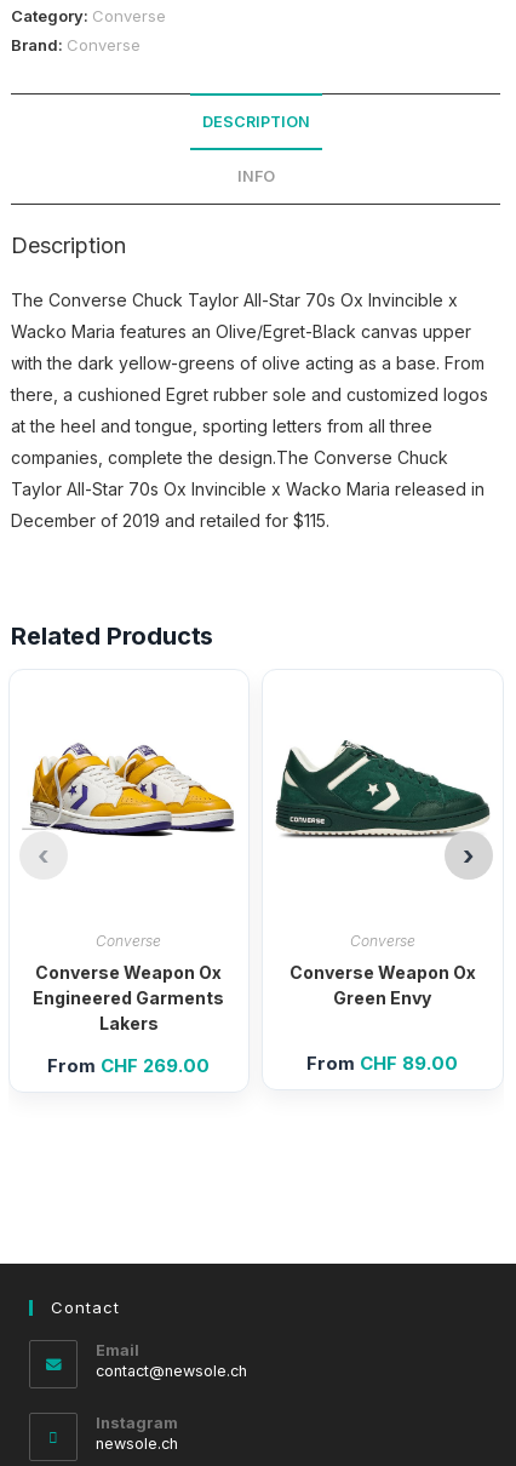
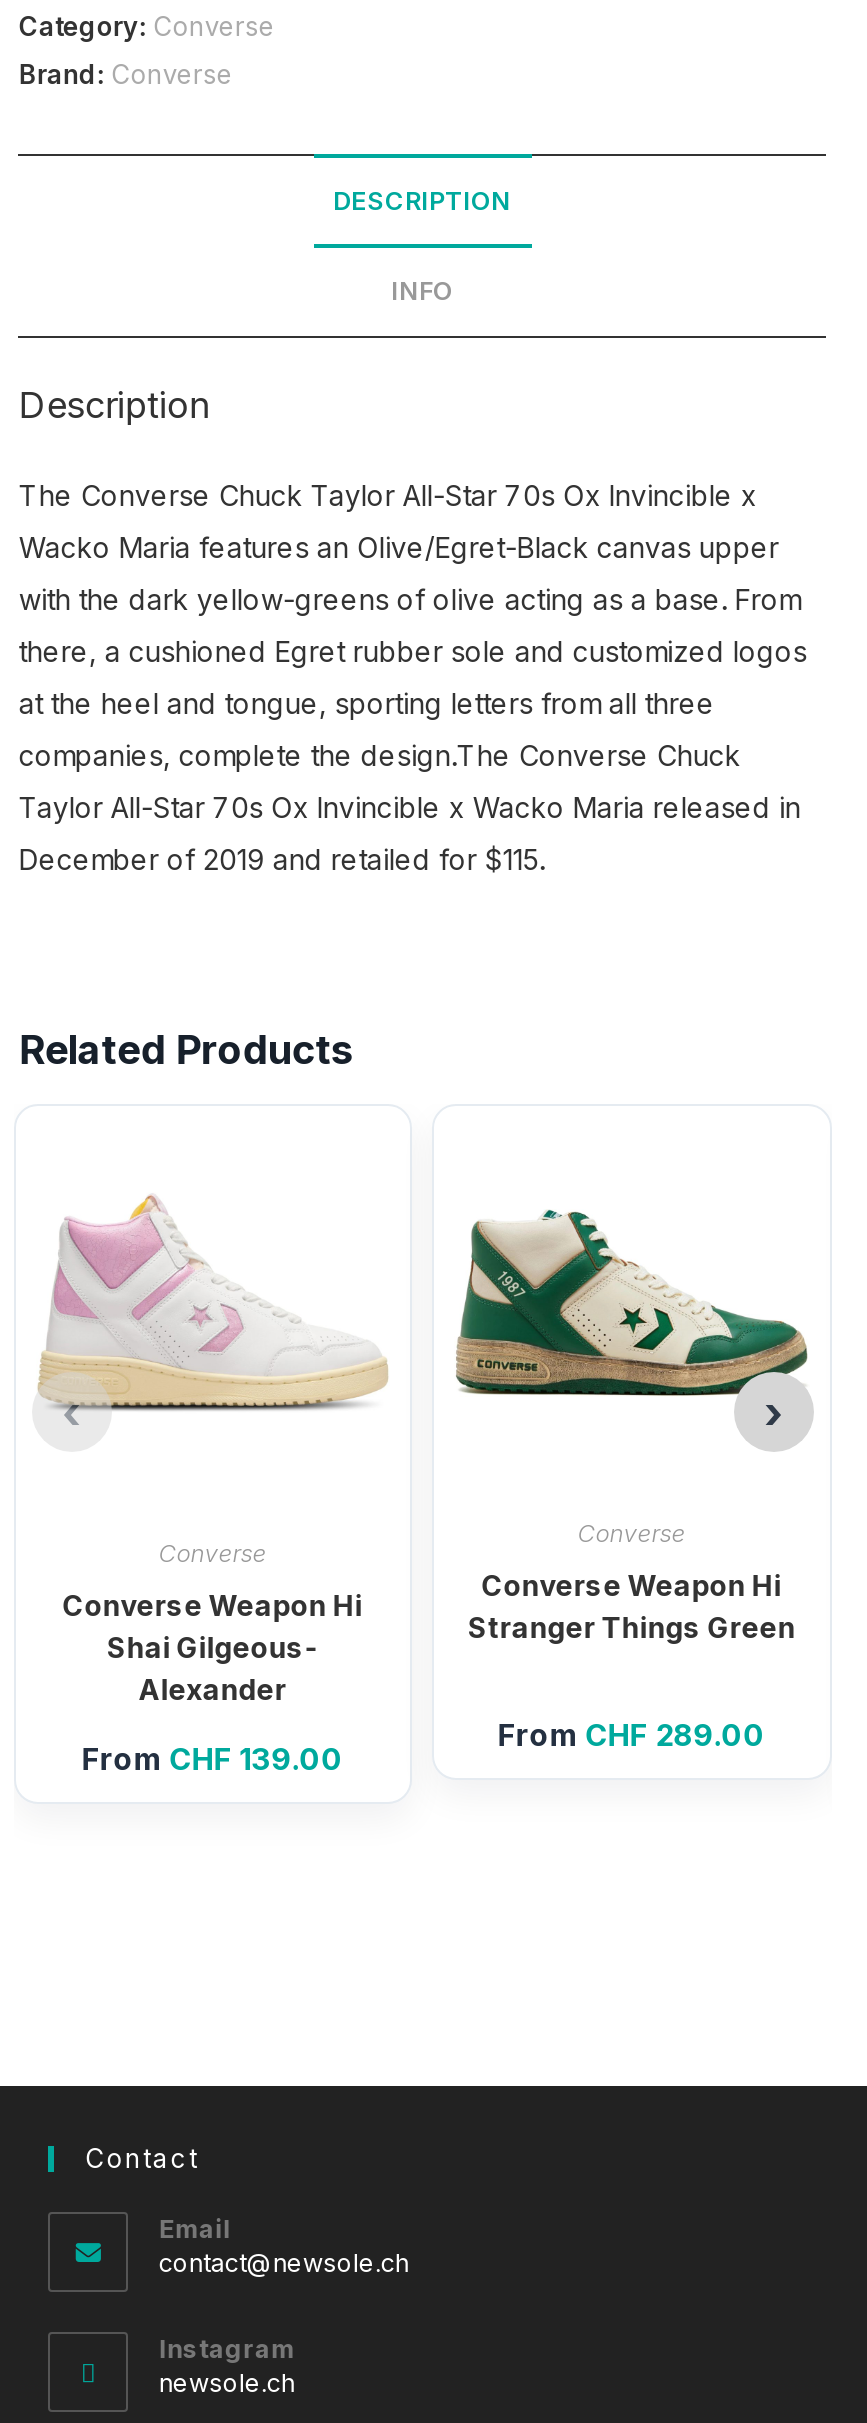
[25,737,235,854] [image] -> [38,1194,390,1412] [image]
[275,739,491,846] [image] -> [454,1208,808,1398] [image]
[33,962,224,1033] Converse Weapon Ox | Engineered Garments | Lakers -> [62,1588,362,1706] Converse Weapon Hi | Shai Gilgeous- | Alexander
[289,962,476,1008] Converse Weapon Ox | Green Envy -> [468,1568,796,1644] Converse Weapon Hi | Stranger Things Green
[47,1054,210,1077] From CHF 269.00 -> [82,1740,344,1778] From CHF 139.00
[307,1051,458,1074] From CHF 89.00 -> [498,1715,766,1753] From CHF 289.00

